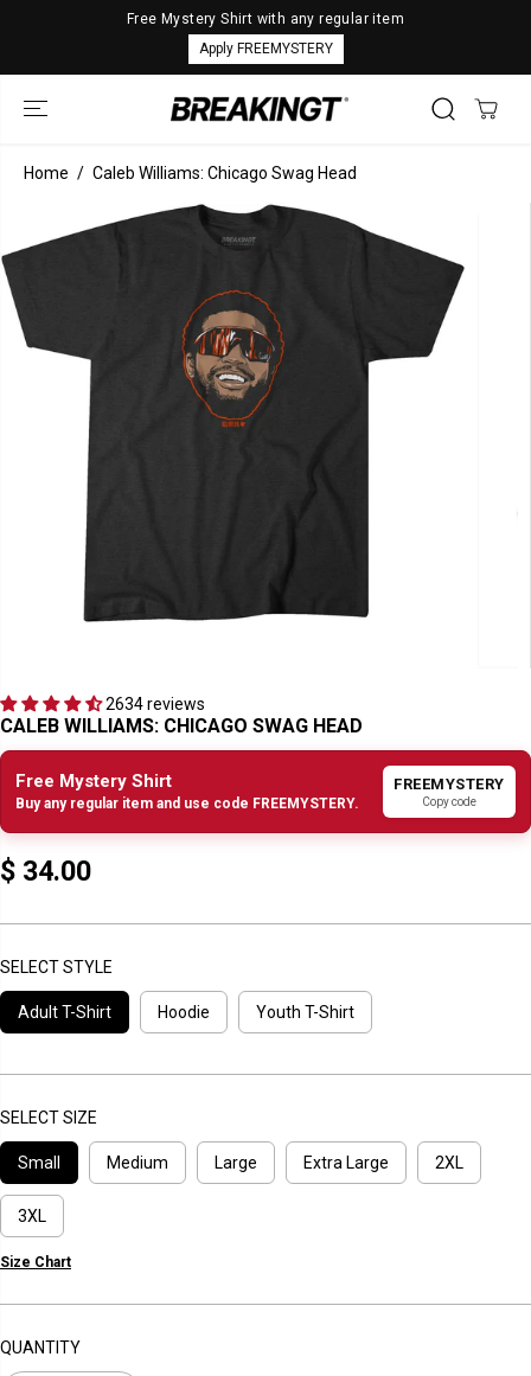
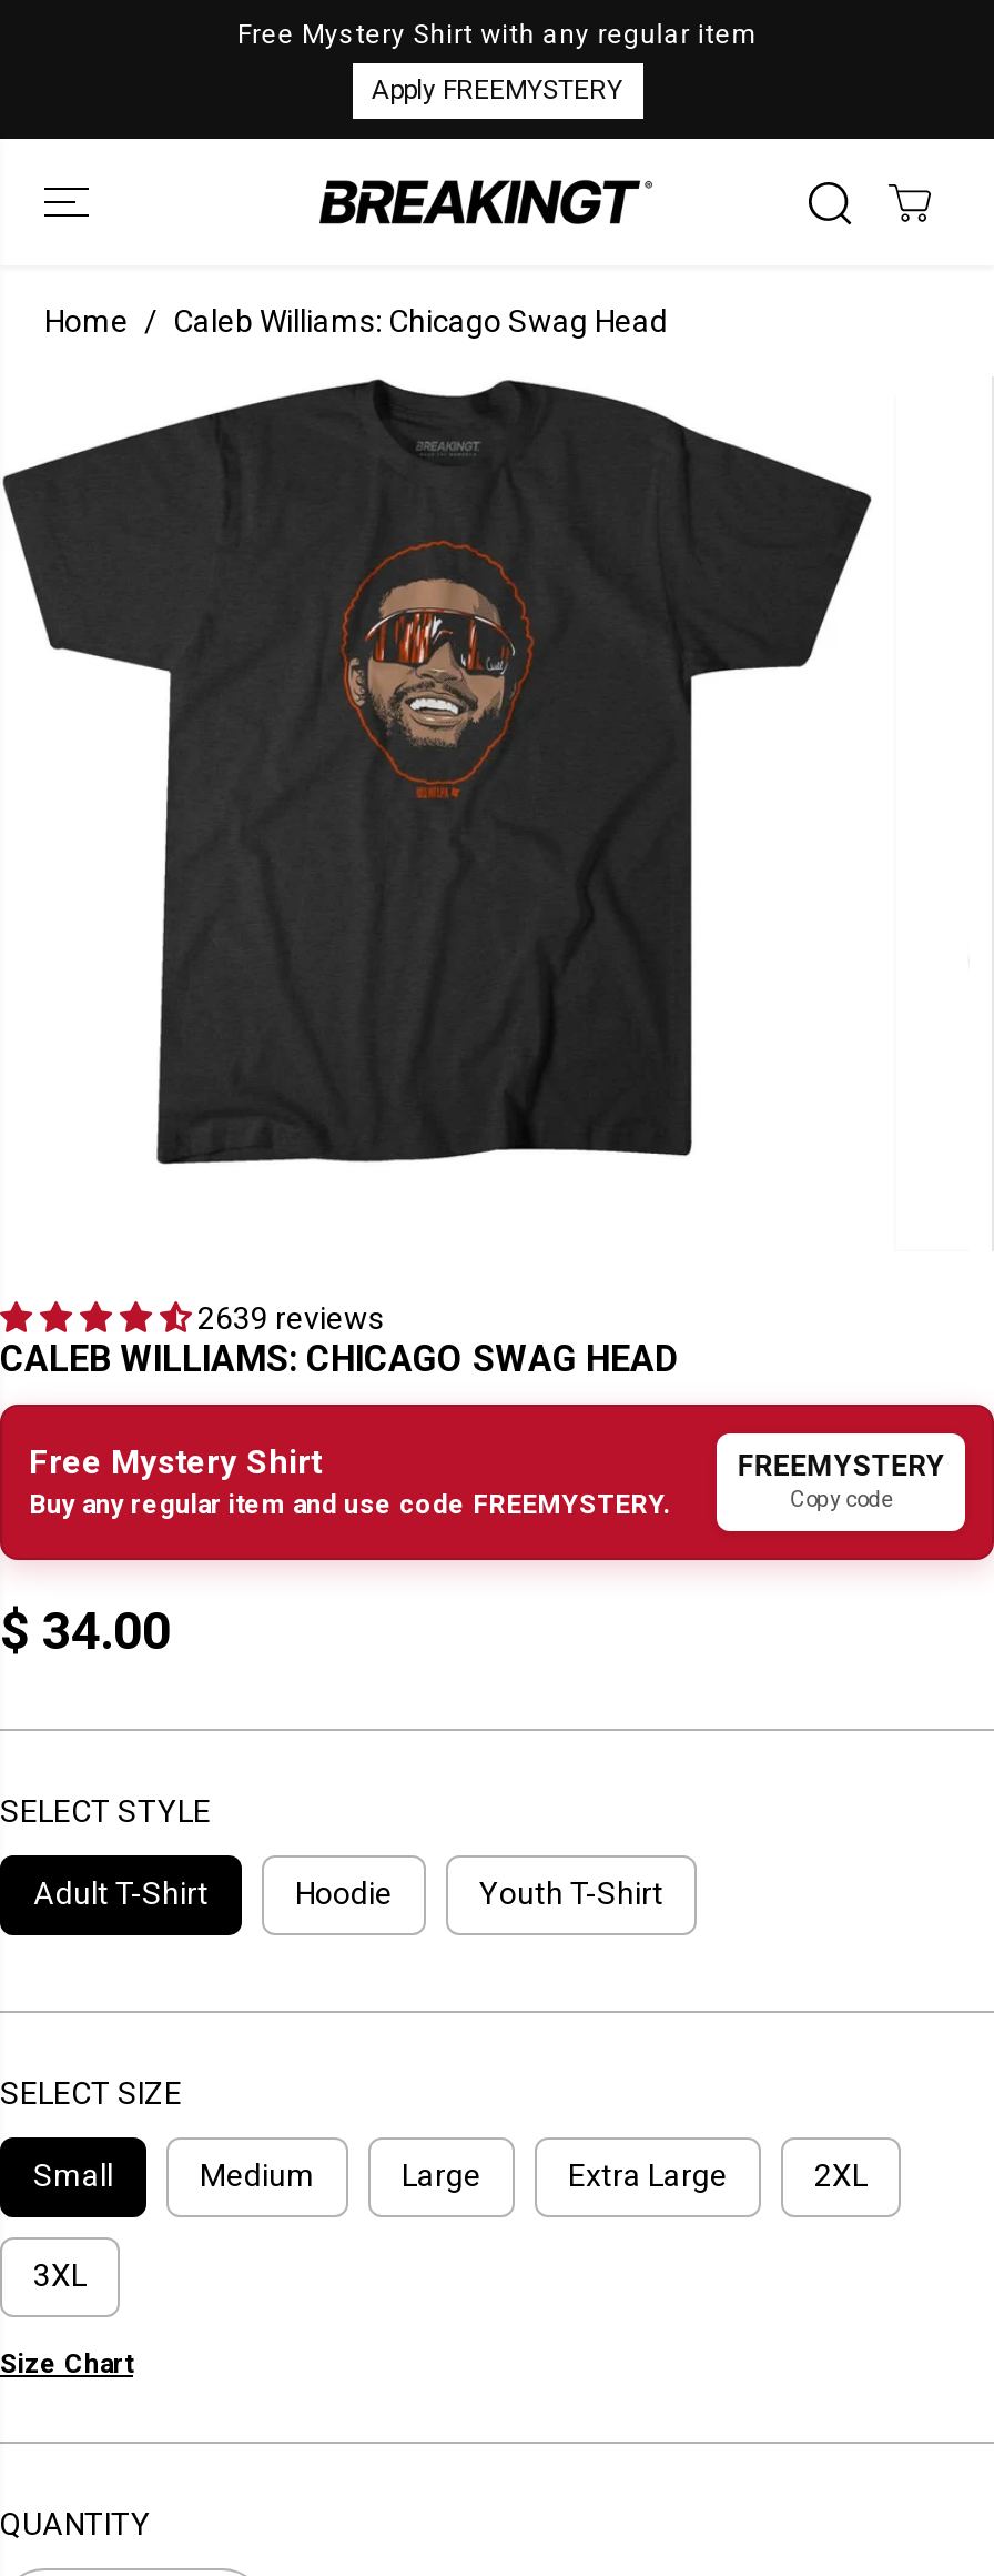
[105,695,205,713] 2634 reviews -> [197,1300,384,1335] 2639 reviews

